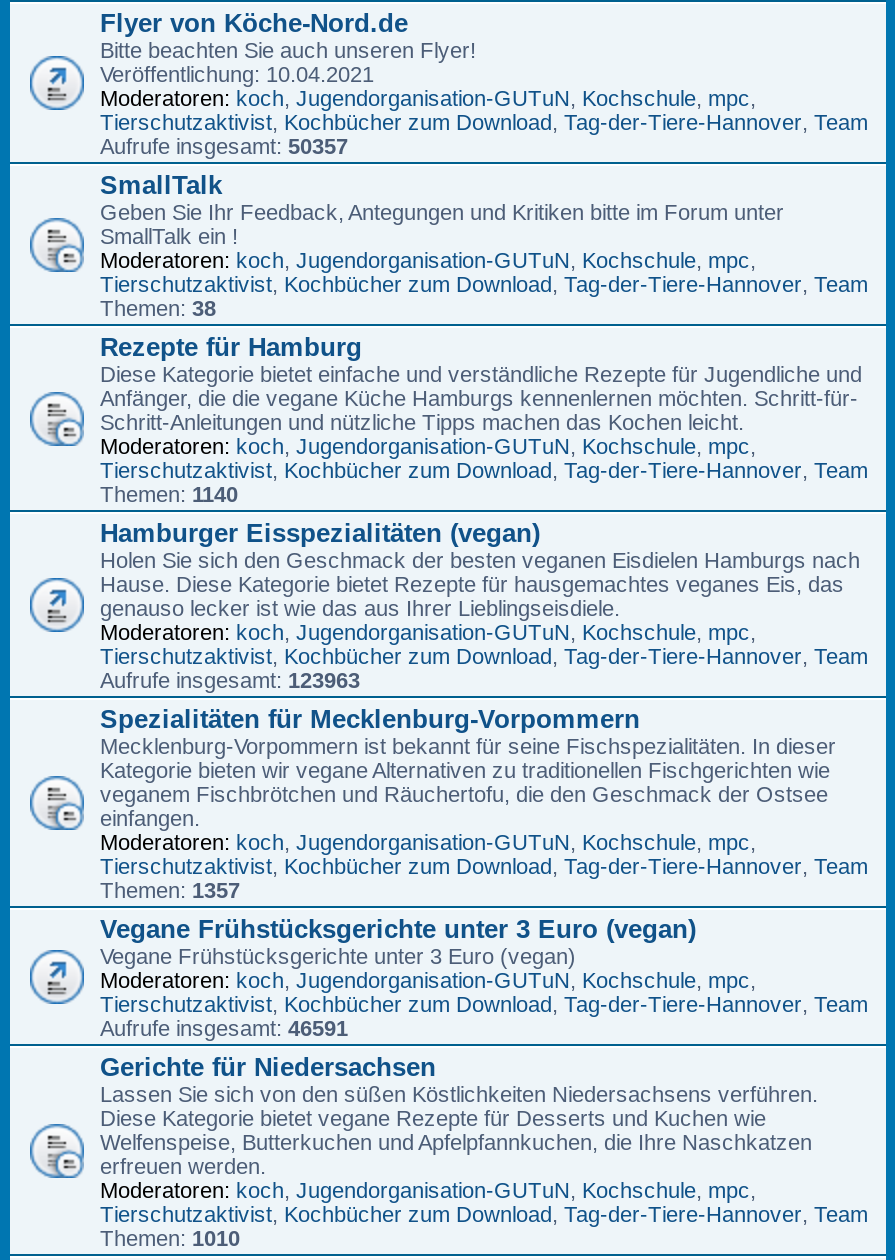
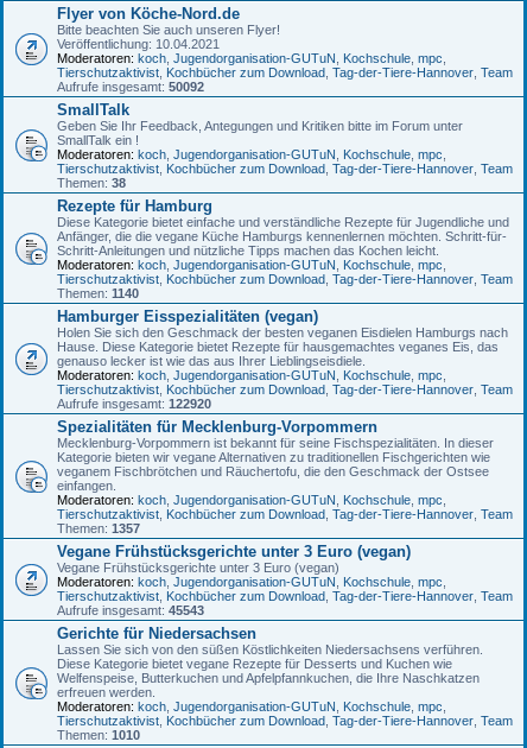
[100,134,348,158] Aufrufe insgesamt: 50357 -> [57,80,204,94] Aufrufe insgesamt: 50092
[100,668,360,692] Aufrufe insgesamt: 123963 -> [57,397,211,411] Aufrufe insgesamt: 122920
[100,1016,348,1040] Aufrufe insgesamt: 46591 -> [57,603,204,617] Aufrufe insgesamt: 45543

